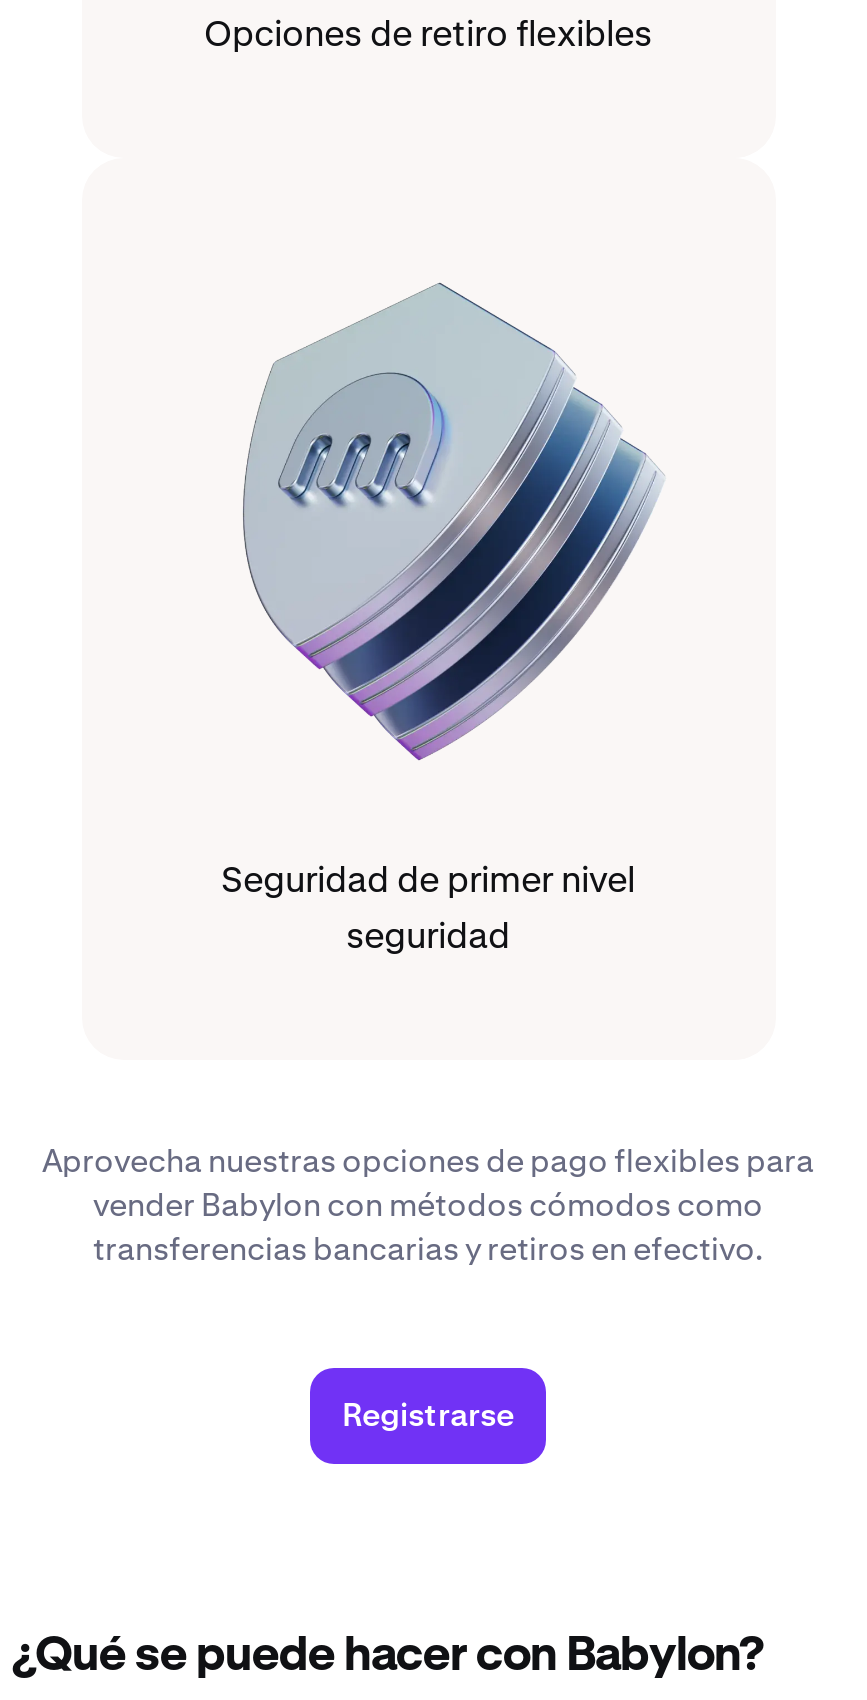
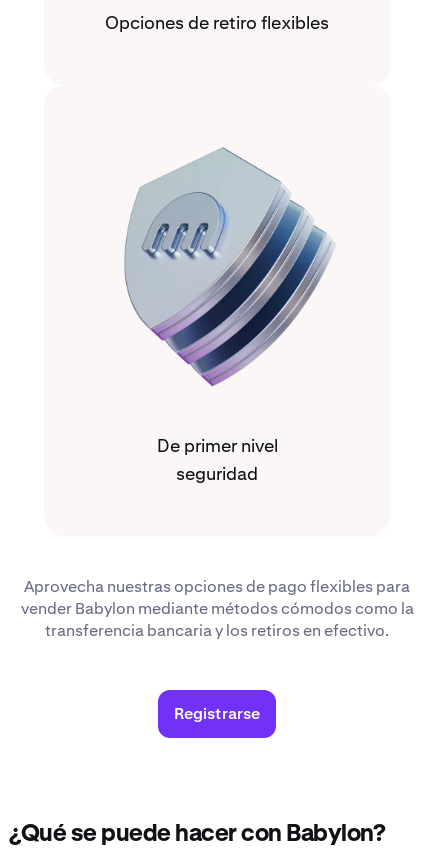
[221,857,635,903] Seguridad de primer nivel -> [156,434,277,457] De primer nivel
[93,1185,763,1271] vender Babylon con métodos cómodos como | transferencias bancarias y retiros en efectivo. -> [20,598,413,641] vender Babylon mediante métodos cómodos como la | transferencia bancaria y los retiros en efectivo.

